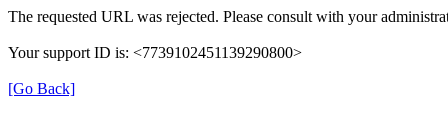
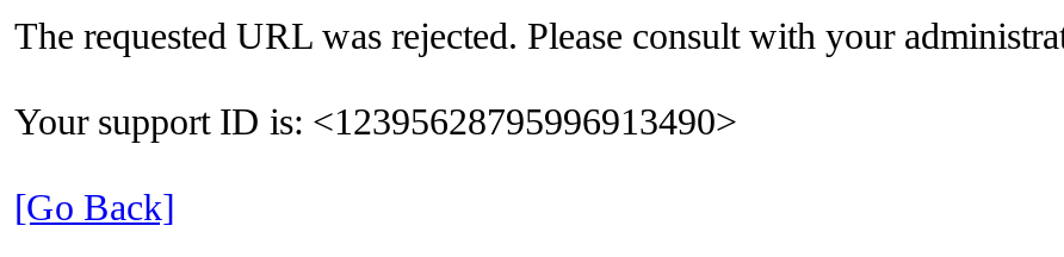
[8,44,302,61] Your support ID is: <7739102451139290800> -> [14,101,737,142] Your support ID is: <12395628795996913490>

